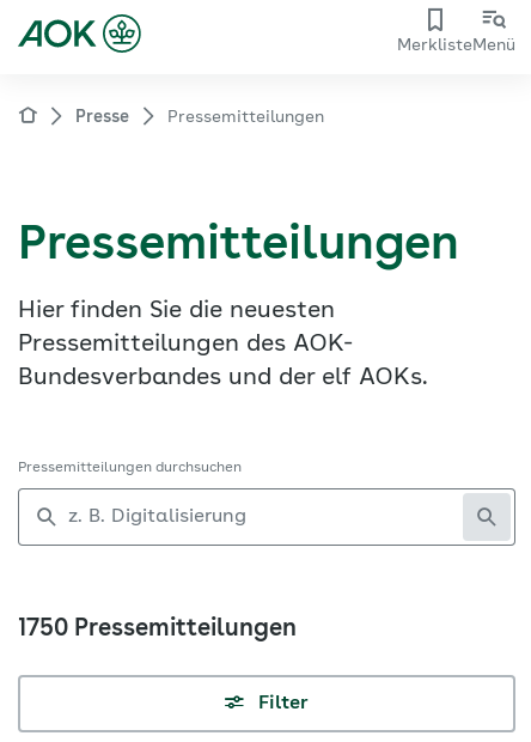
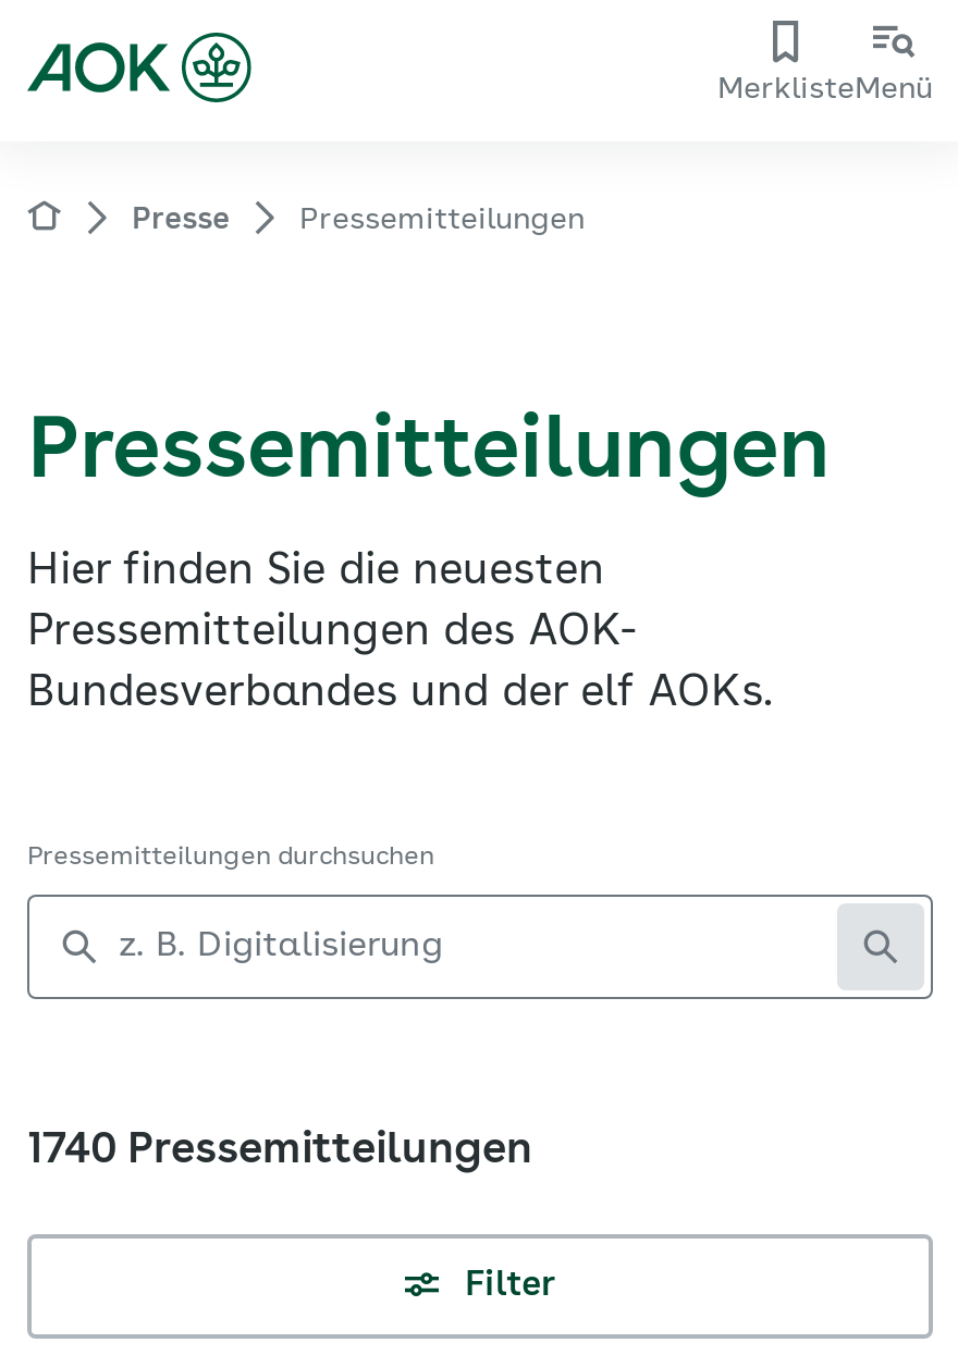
[18,618,297,641] 1750 Pressemitteilungen -> [27,1130,532,1173] 1740 Pressemitteilungen

